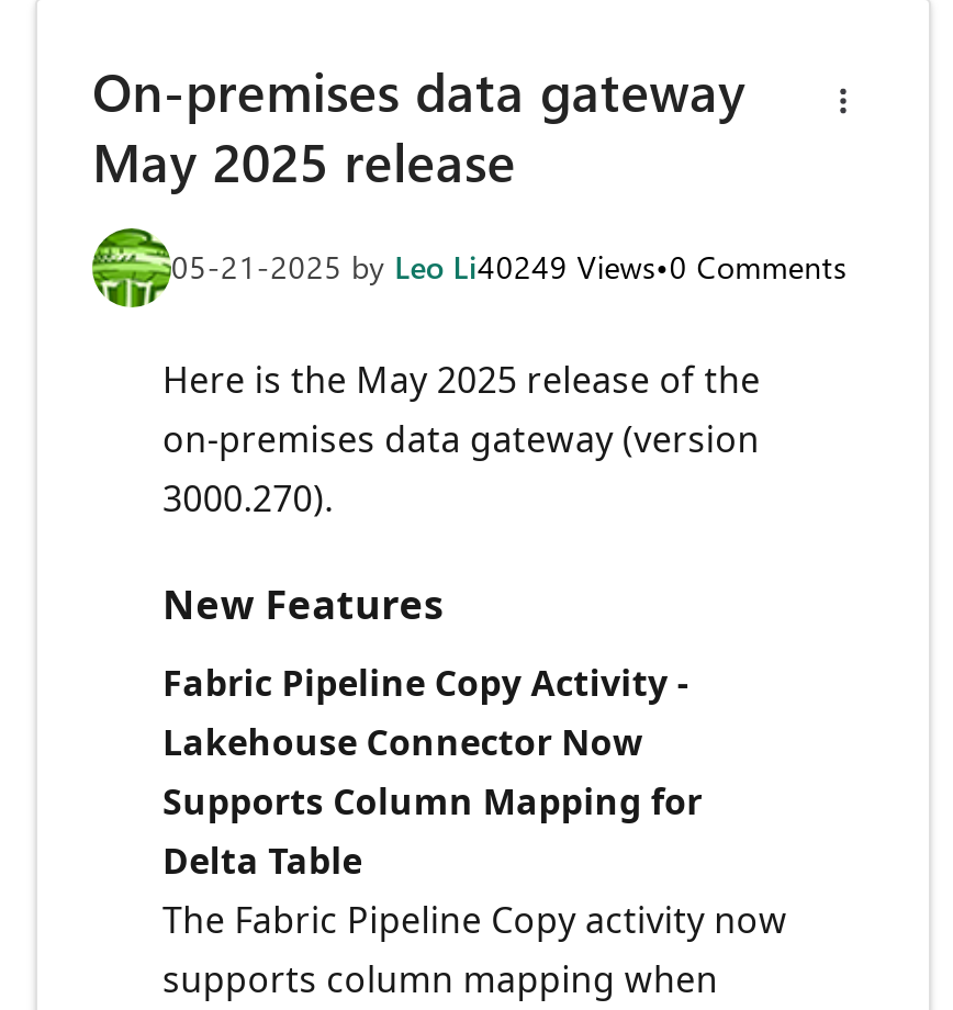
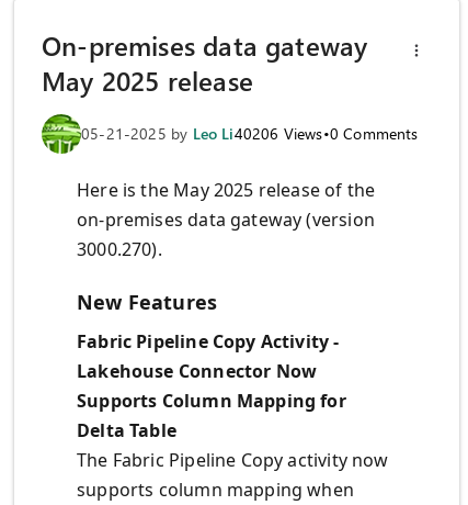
[171,247,847,289] 05-21-2025 by Leo Li40249 Views•0 Comments -> [81,123,418,144] 05-21-2025 by Leo Li40206 Views•0 Comments

